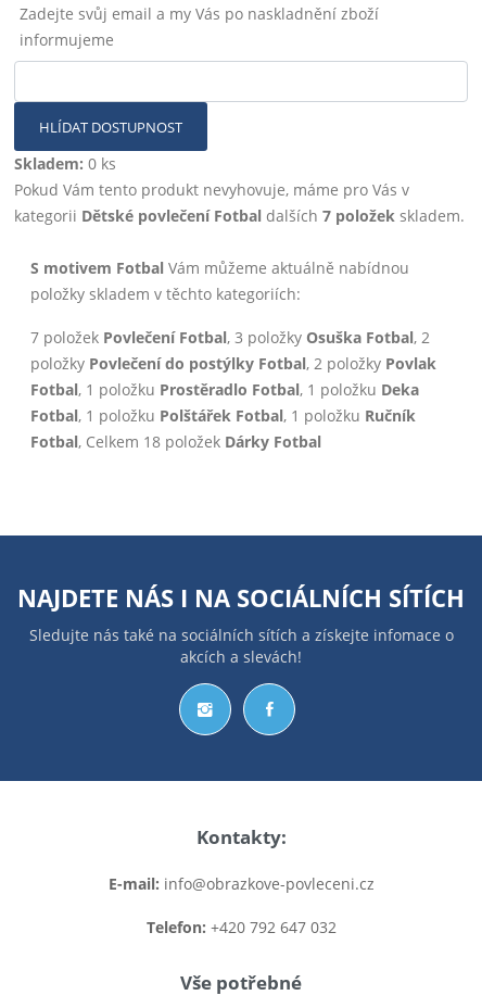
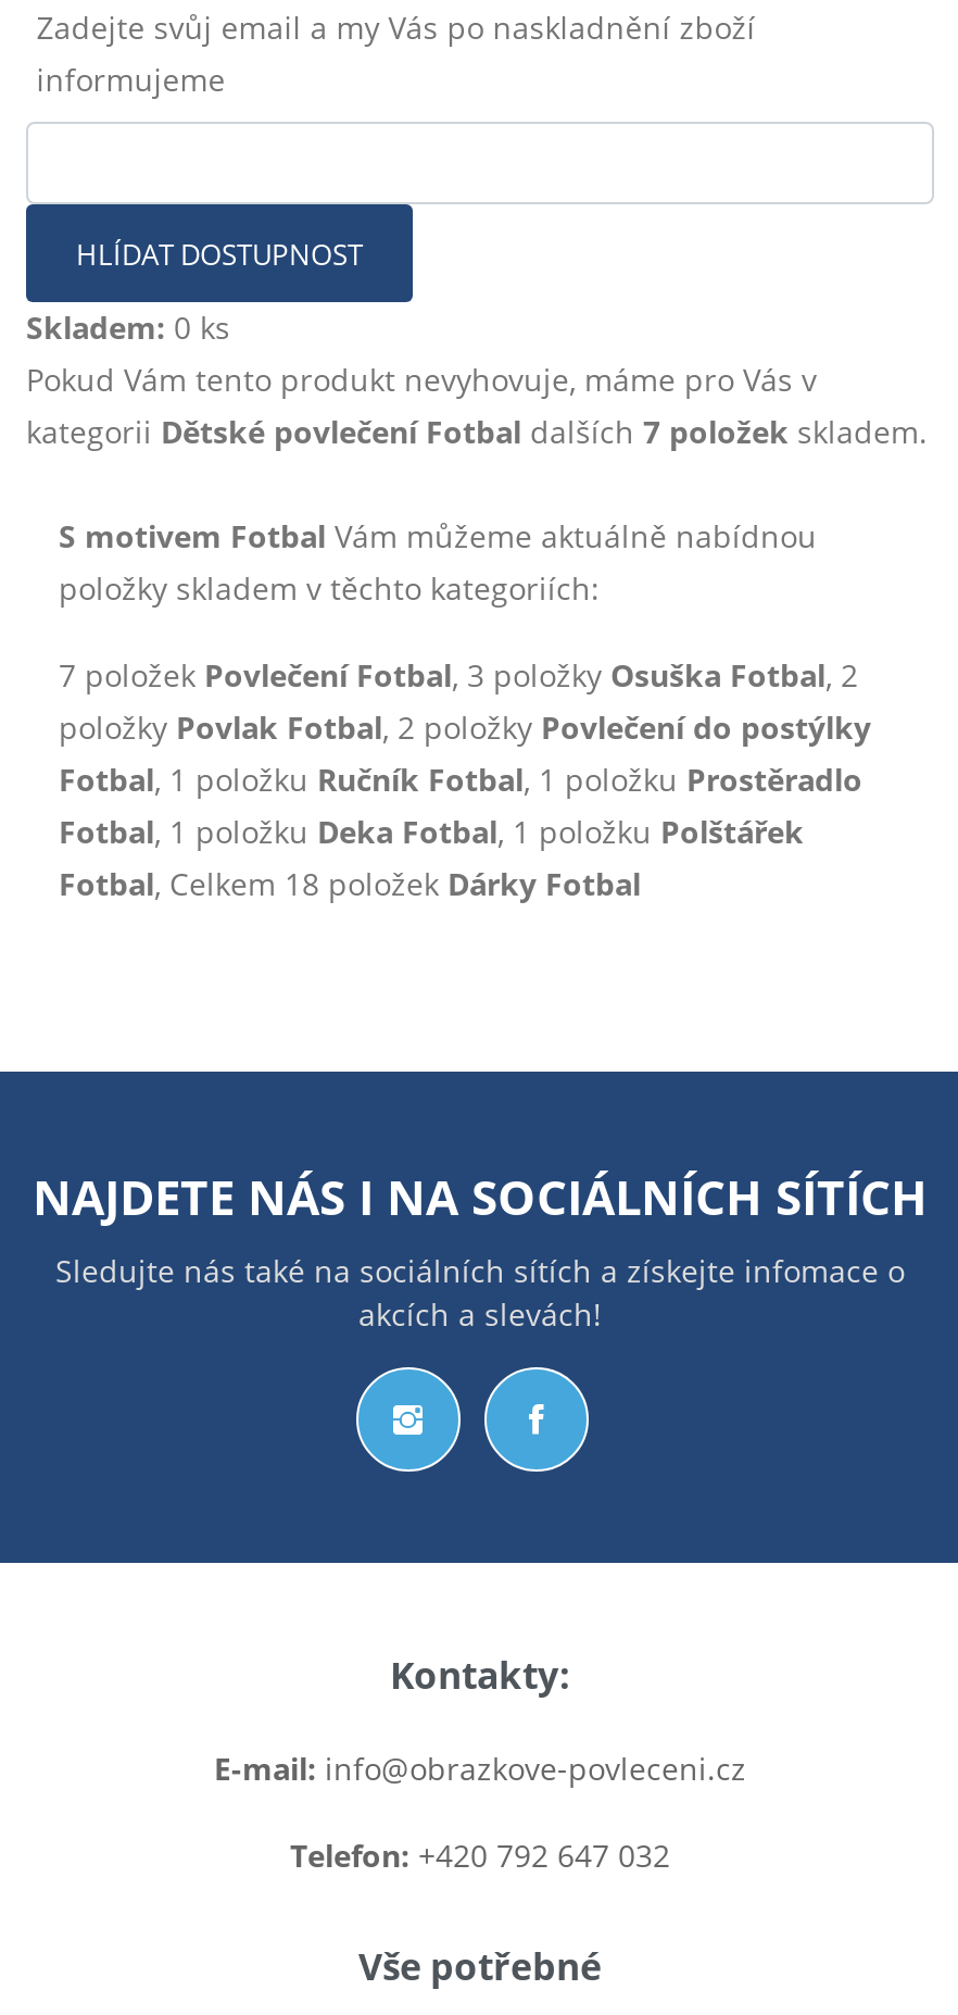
[30,353,436,373] položky Povlečení do postýlky Fotbal, 2 položky Povlak -> [59,706,871,747] položky Povlak Fotbal, 2 položky Povlečení do postýlky
[30,379,419,399] Fotbal, 1 položku Prostěradlo Fotbal, 1 položku Deka -> [59,758,862,799] Fotbal, 1 položku Ručník Fotbal, 1 položku Prostěradlo
[30,405,416,425] Fotbal, 1 položku Polštářek Fotbal, 1 položku Ručník -> [59,810,804,851] Fotbal, 1 položku Deka Fotbal, 1 položku Polštářek

